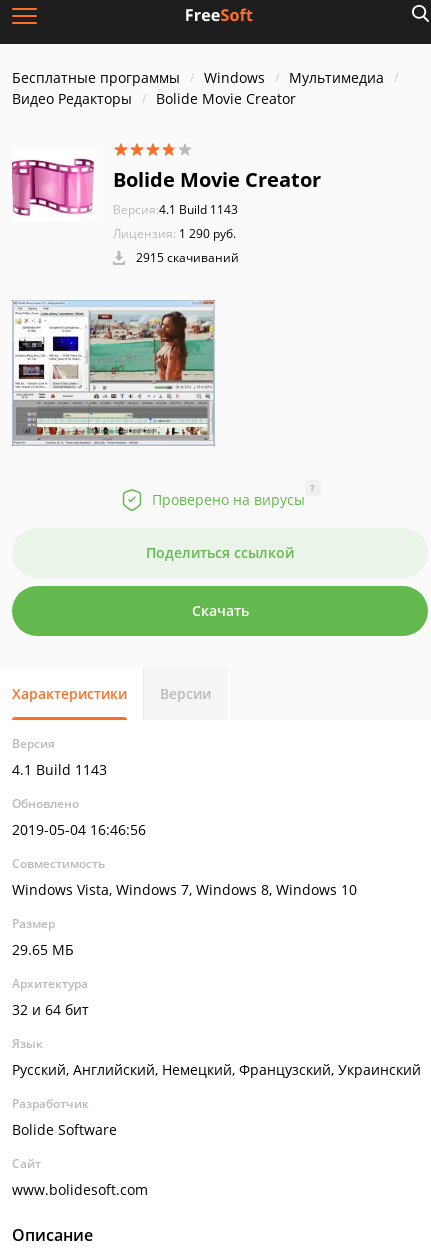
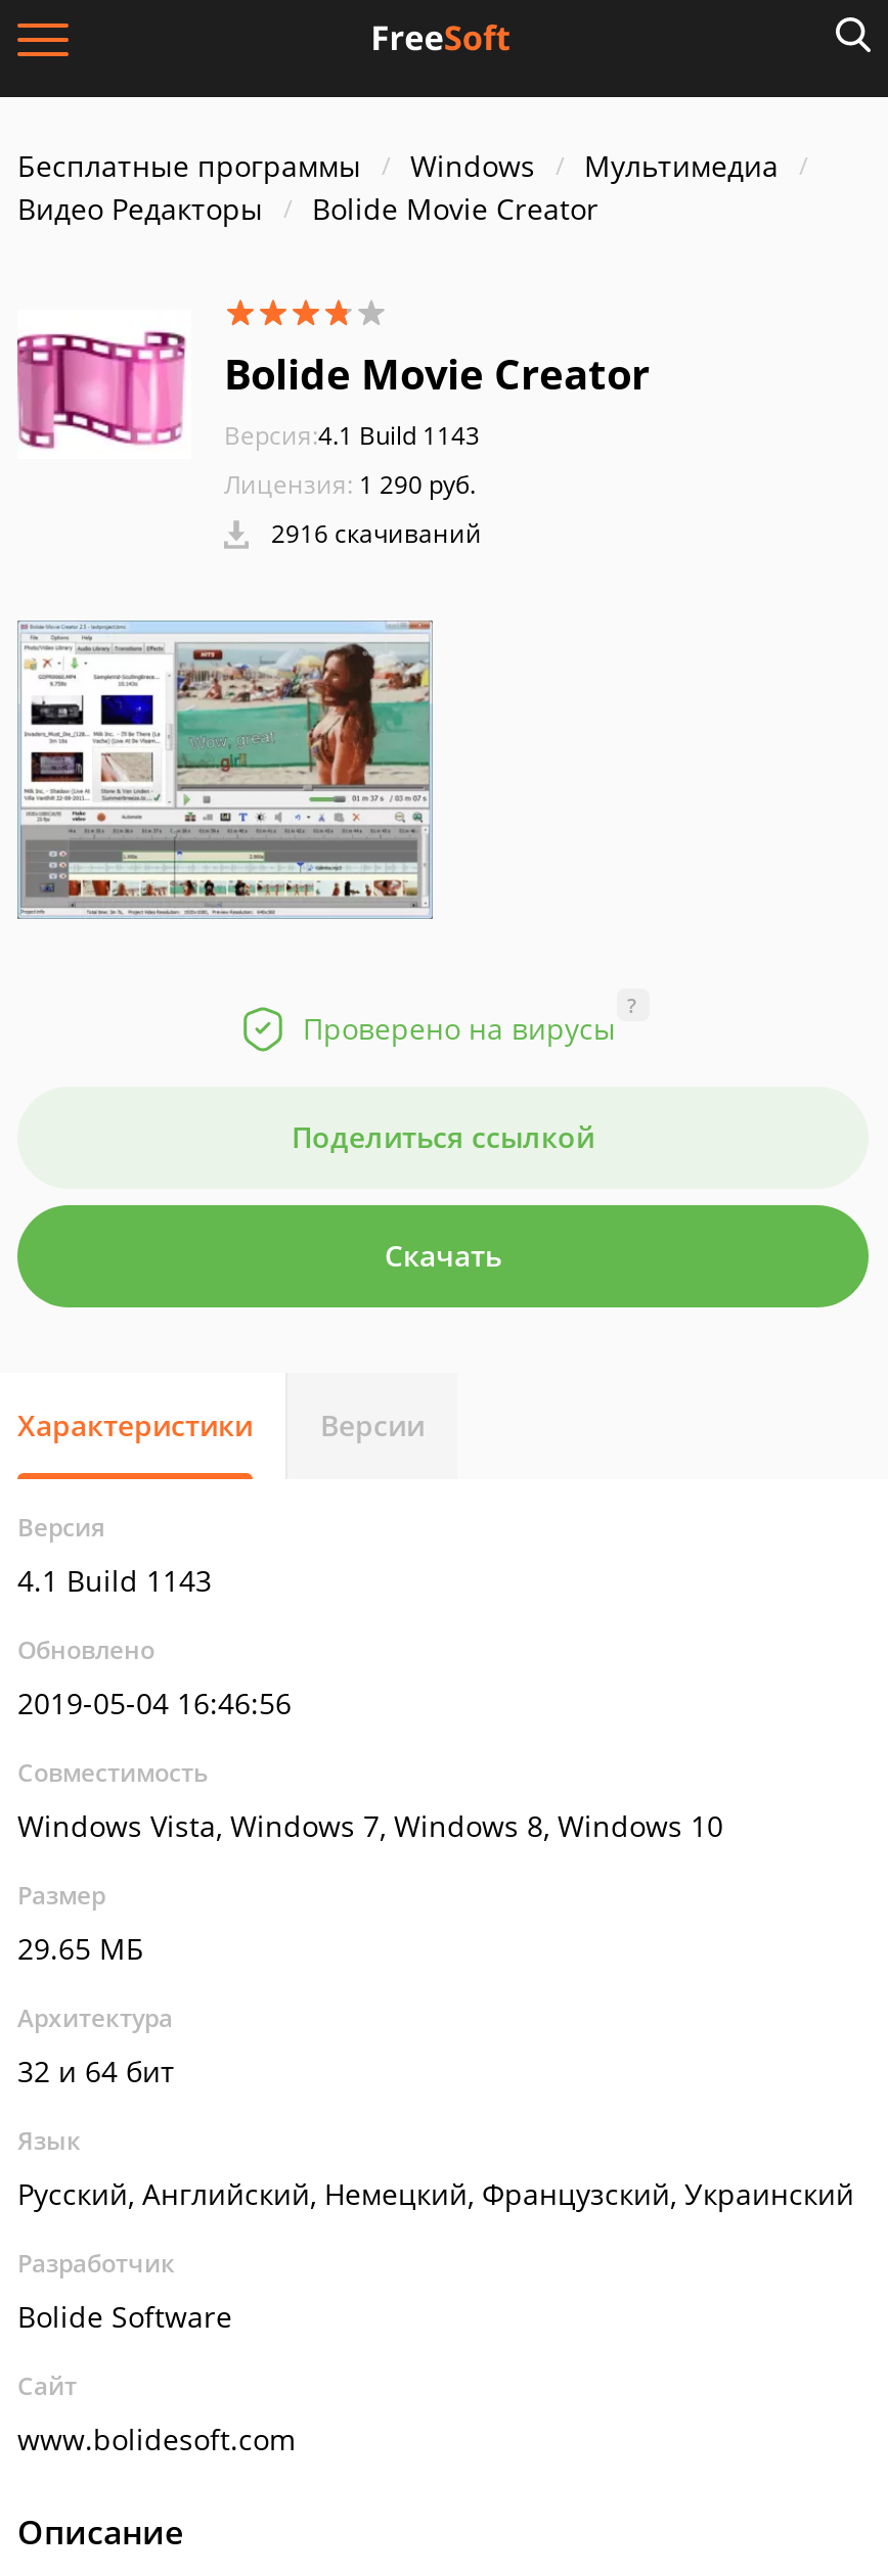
[133,249,239,266] 2915 скачиваний -> [265,516,482,551] 2916 скачиваний

